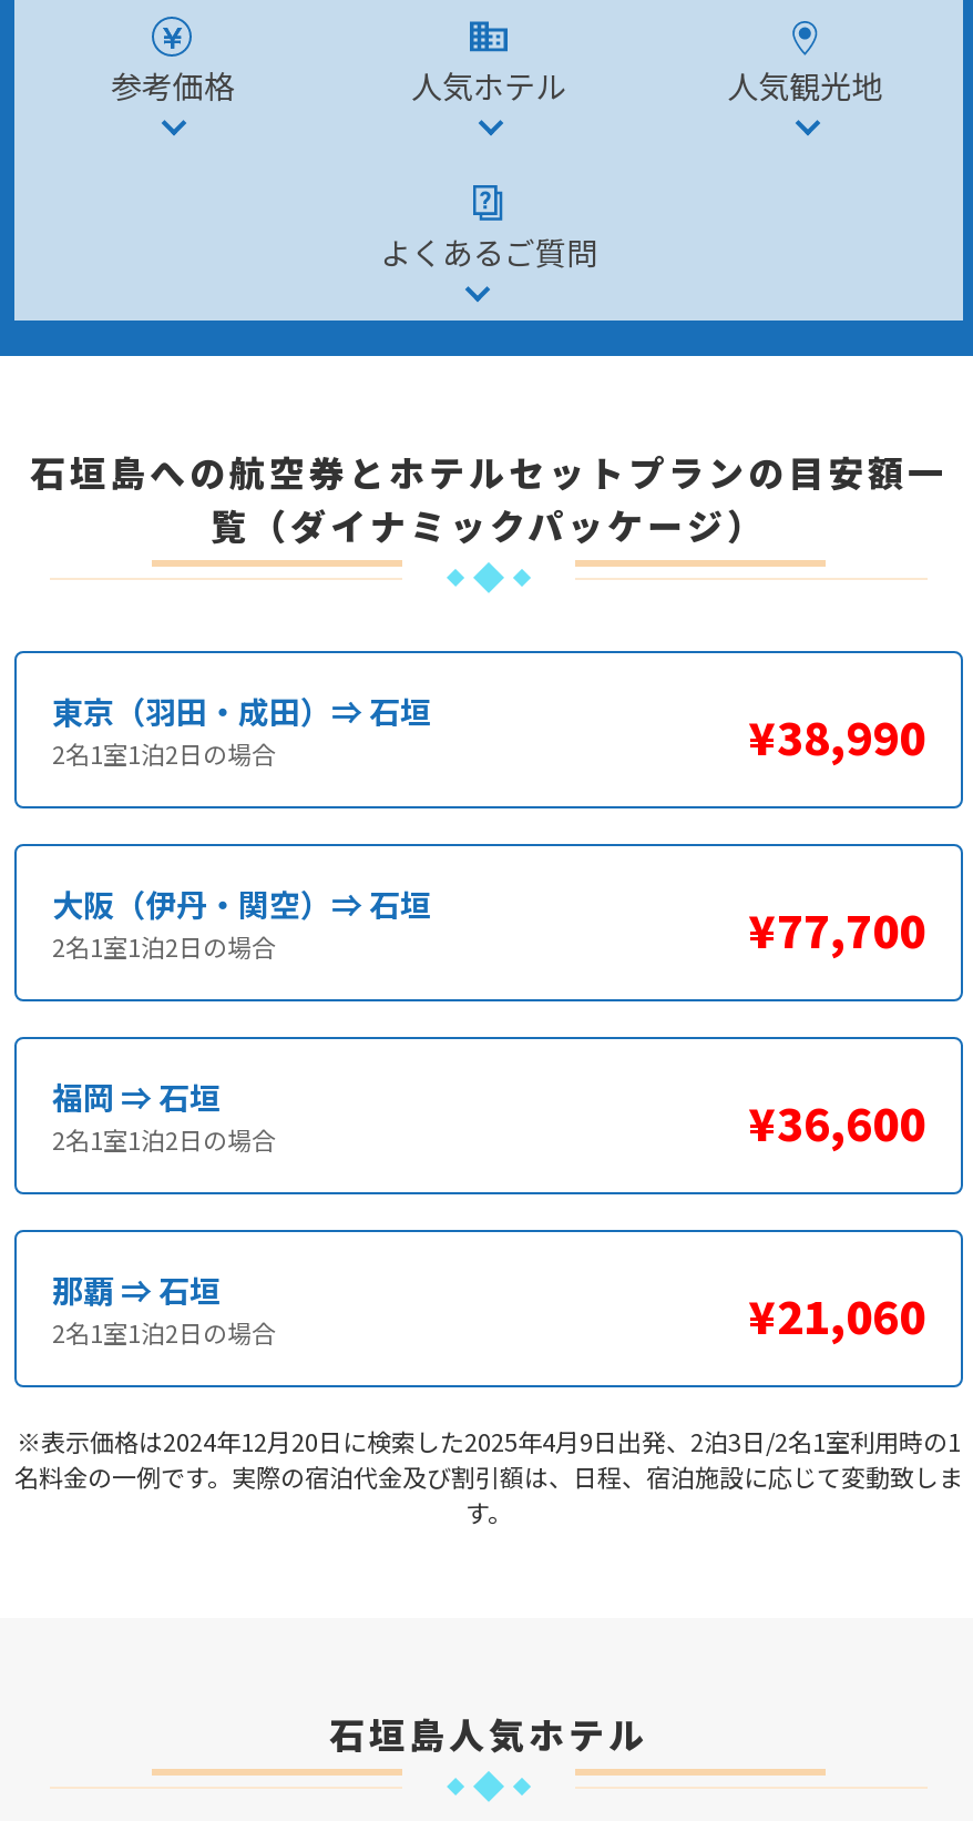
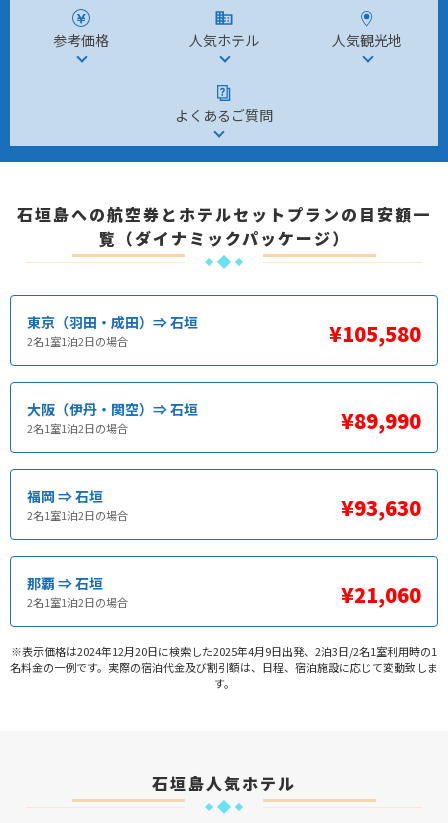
[748,704,925,769] ¥38,990 -> [329,319,421,348] ¥105,580
[748,897,925,962] ¥77,700 -> [341,406,421,435] ¥89,990
[748,1090,925,1154] ¥36,600 -> [341,493,421,522] ¥93,630

